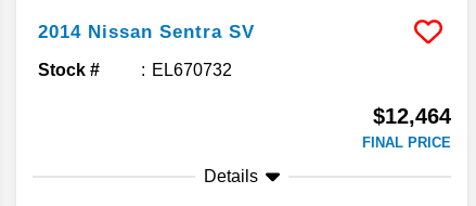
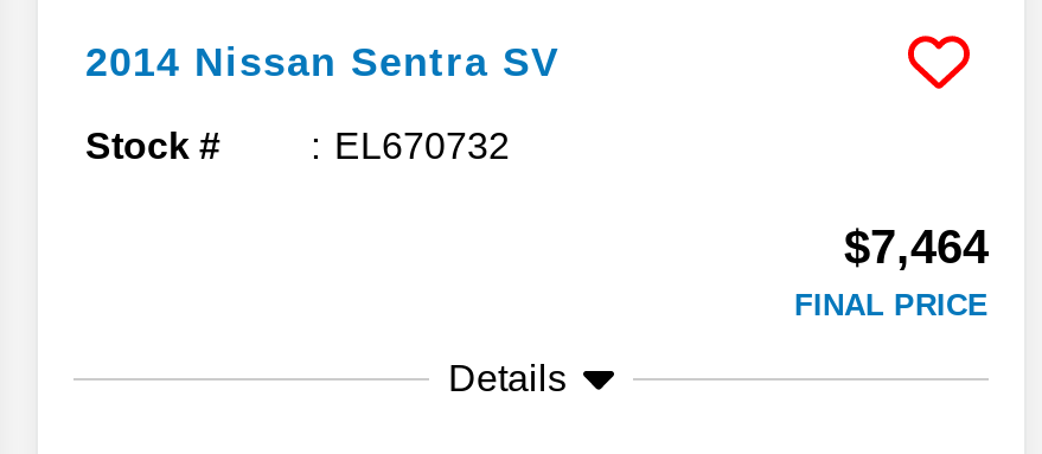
[373,105,451,128] $12,464 -> [844,221,989,274] $7,464

